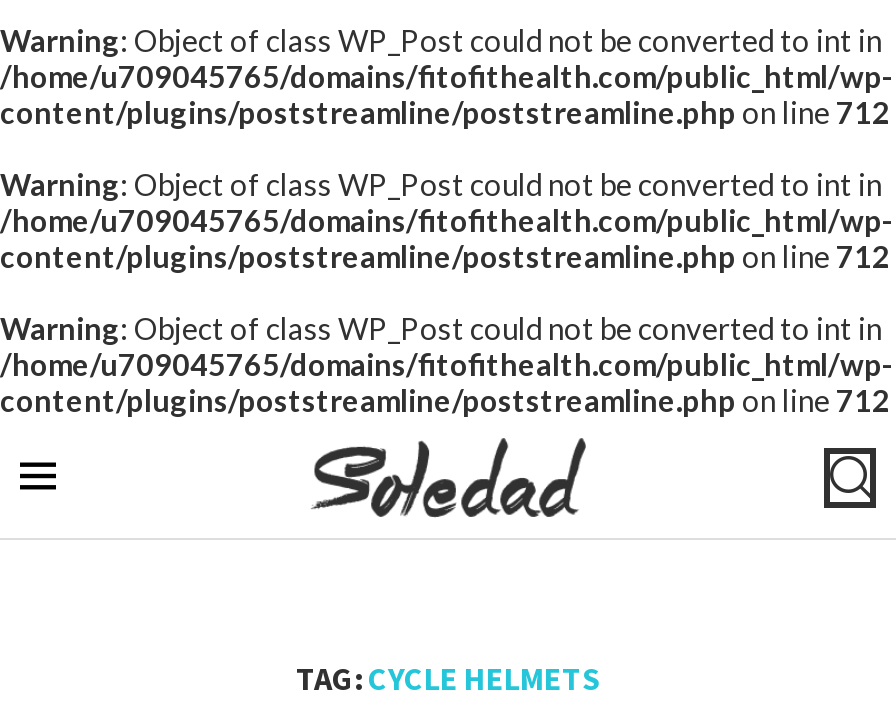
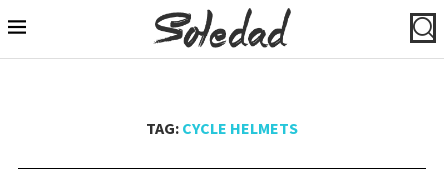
[0,22,894,418] Warning: Object of class WP_Post could not be converted to int in | /home/u709045765/domains/fitofithealth.com/public_html/wp- | content/plugins/poststreamline/poststreamline.php on line 712 | Warning: Object of class WP_Post could not be converted to int in | /home/u709045765/domains/fitofithealth.com/public_html/wp- | content/plugins/poststreamline/poststreamline.php on line 712 | Warning: Object of class WP_Post could not be converted to int in | /home/u709045765/domains/fitofithealth.com/public_html/wp- | content/plugins/poststreamline/poststreamline.php on line 712 -> none

